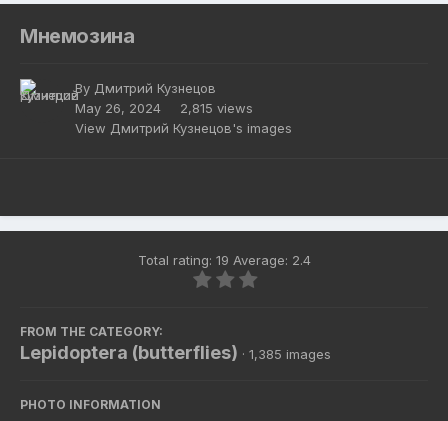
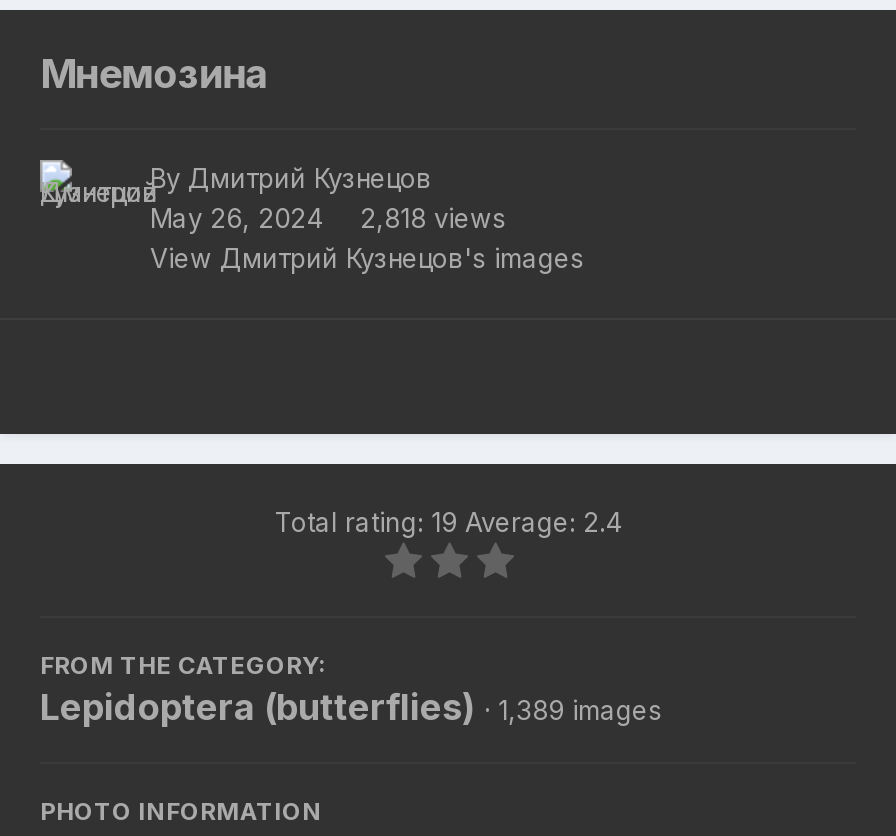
[75,100,253,116] May 26, 2024 2,815 views -> [150,202,506,234] May 26, 2024 2,818 views
[20,342,331,363] Lepidoptera (butterflies) · 1,385 images -> [40,687,662,729] Lepidoptera (butterflies) · 1,389 images

